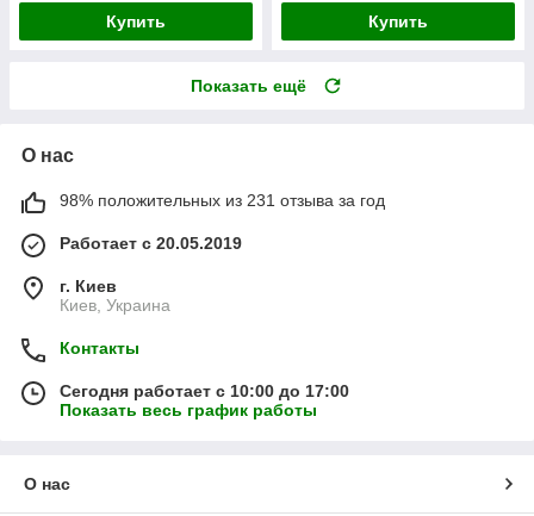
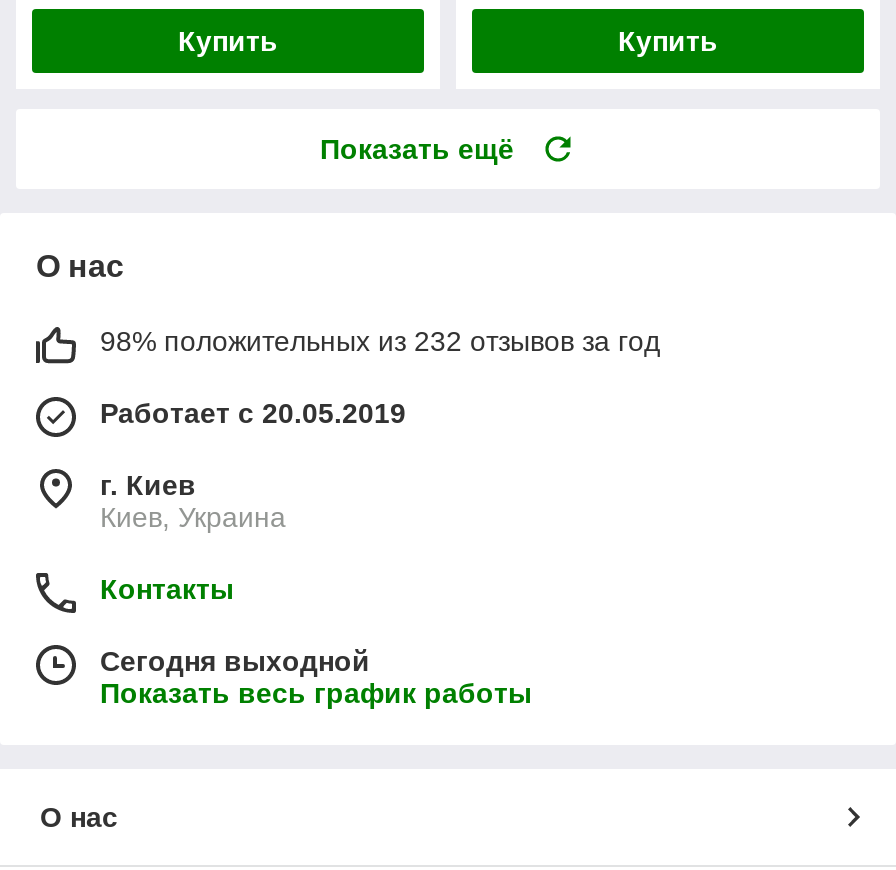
[60,190,385,209] 98% положительных из 231 отзыва за год -> [100,324,660,356] 98% положительных из 232 отзывов за год
[60,381,349,400] Сегодня работает с 10:00 до 17:00 -> [100,644,370,676] Сегодня выходной

